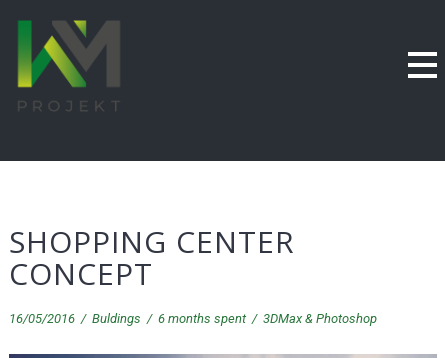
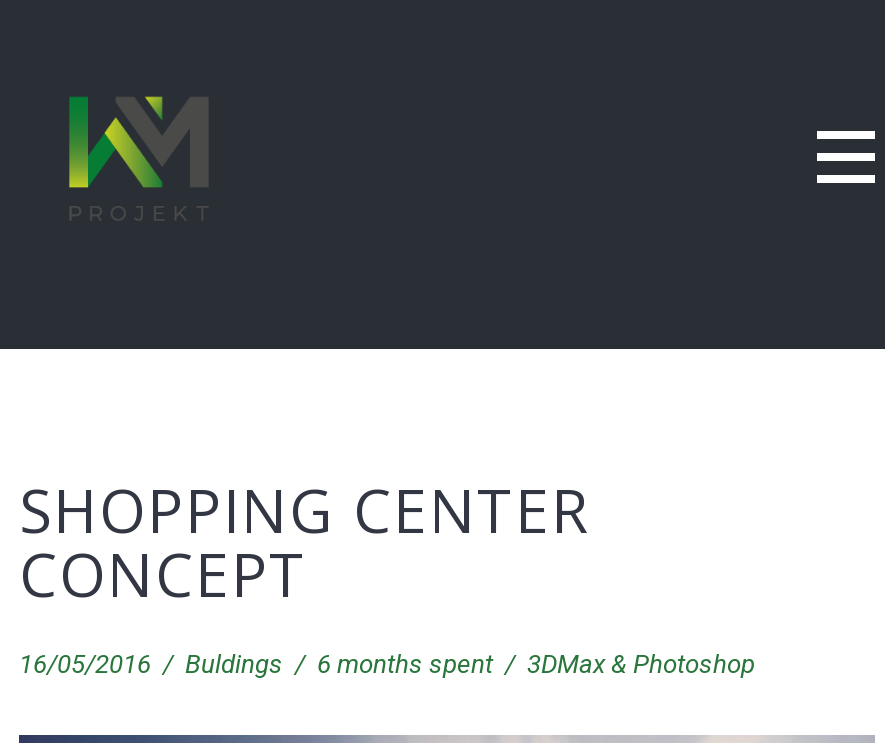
[17,19,119,88] [image] -> [37,69,237,201] [image]

